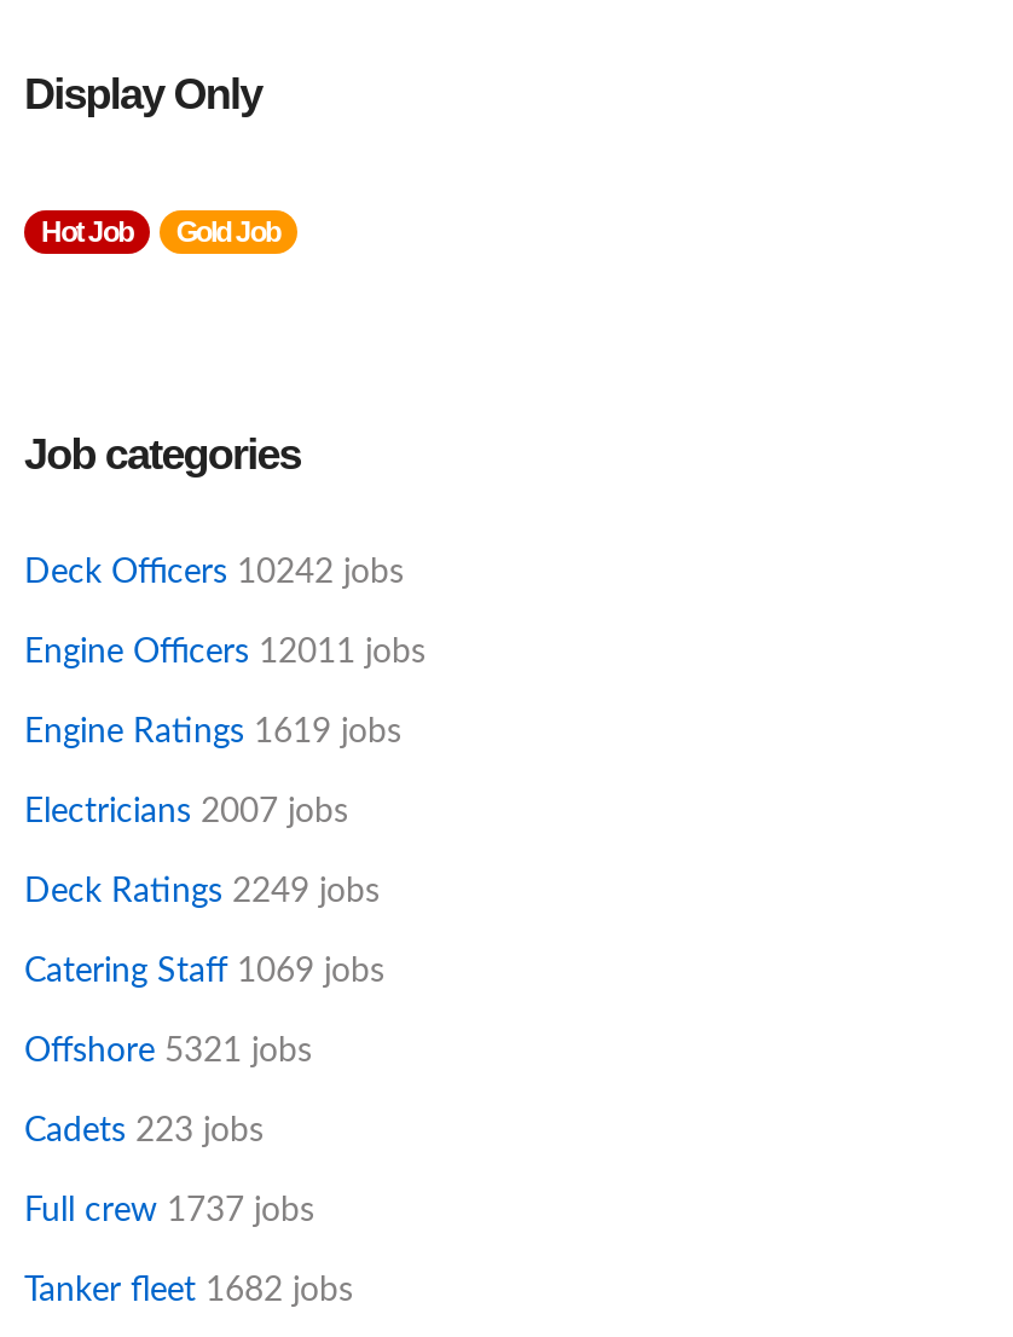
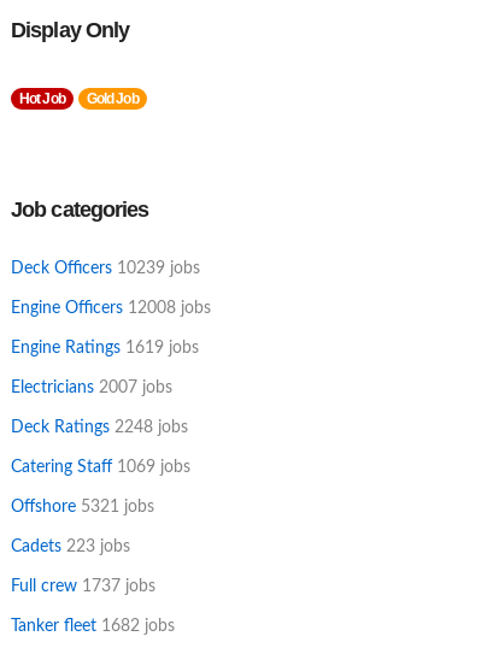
[24,556,404,590] Deck Officers 10242 jobs -> [11,260,200,277] Deck Officers 10239 jobs
[24,636,426,670] Engine Officers 12011 jobs -> [11,300,211,317] Engine Officers 12008 jobs
[24,875,380,909] Deck Ratings 2249 jobs -> [11,419,188,436] Deck Ratings 2248 jobs

